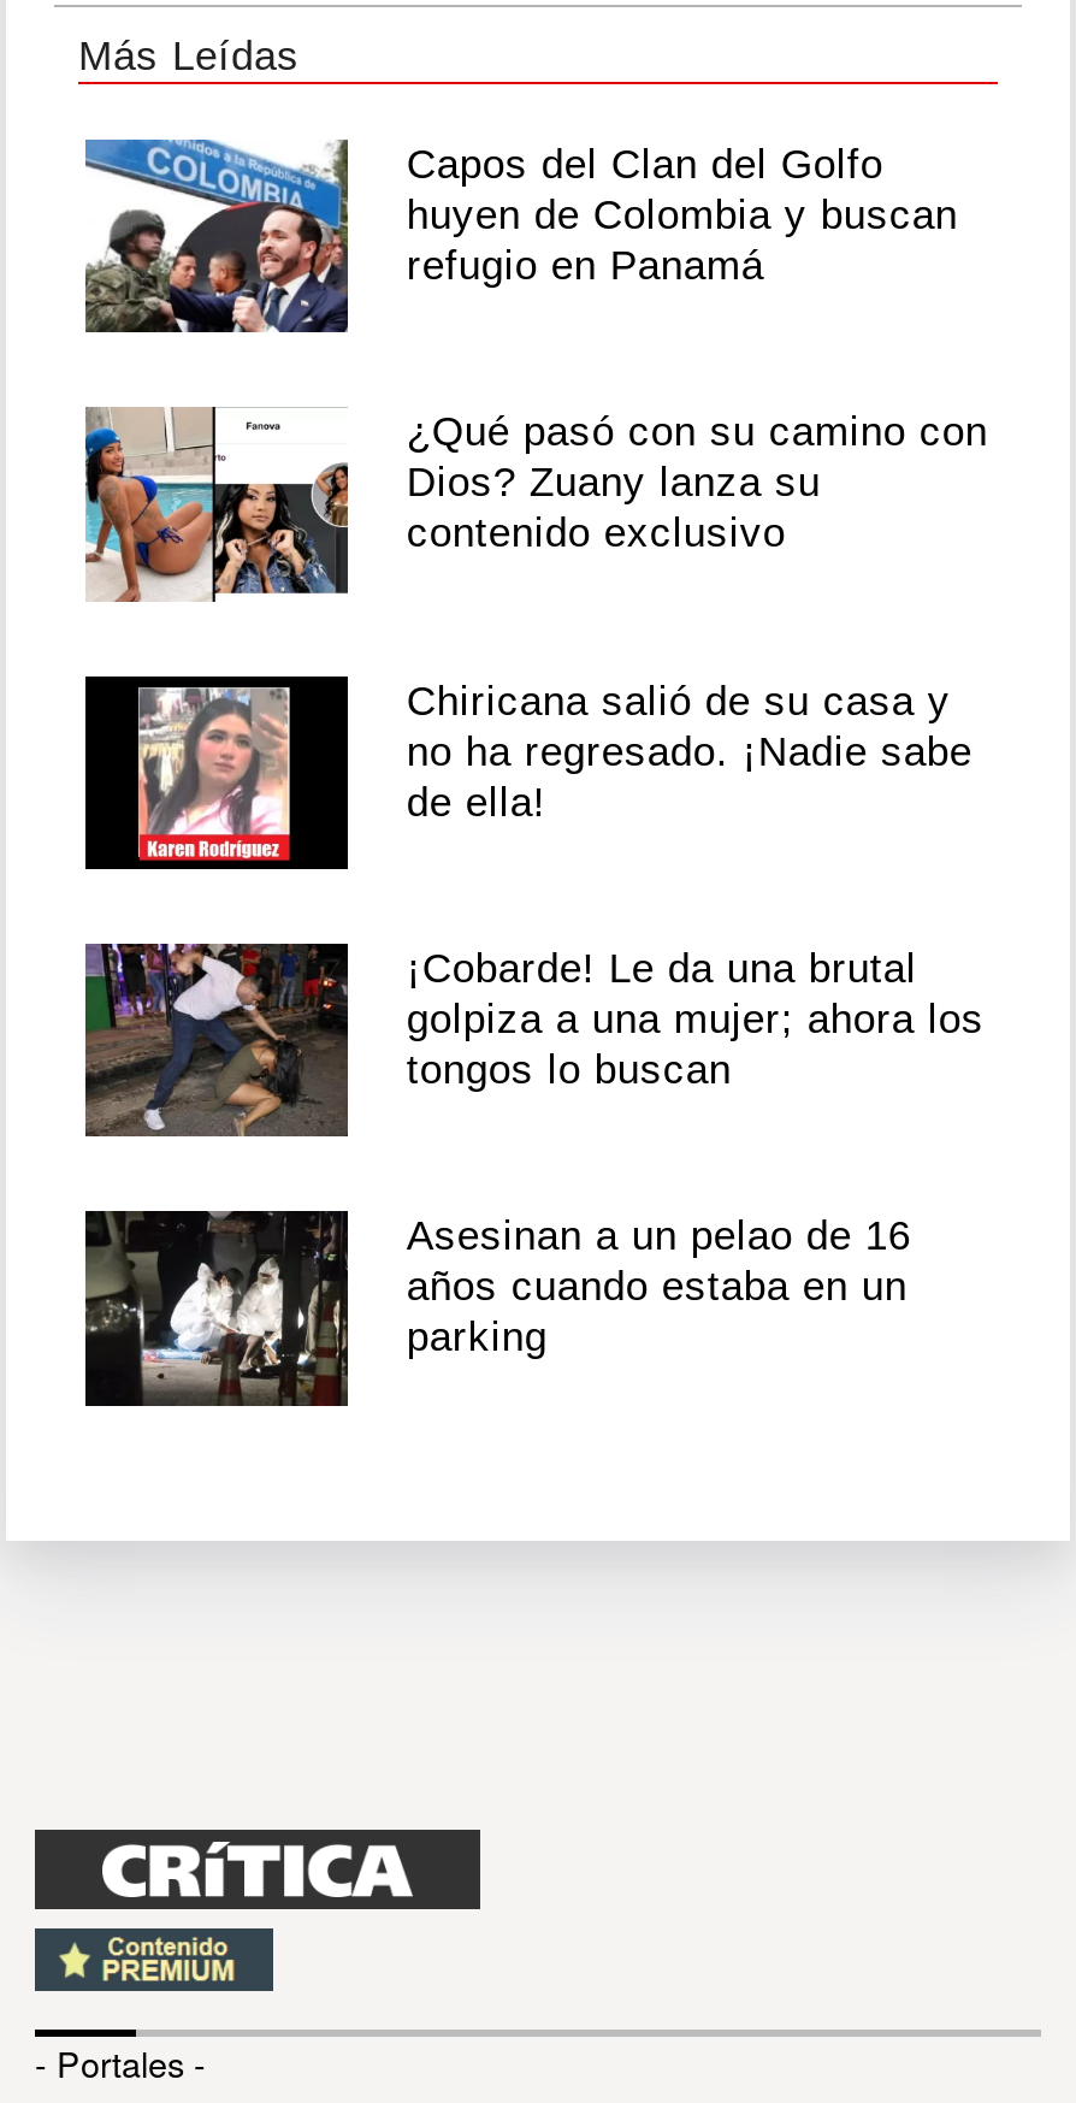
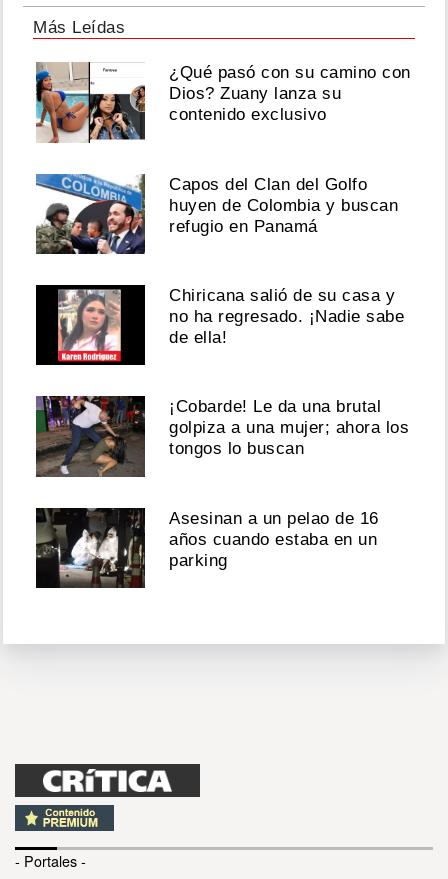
moved [83,137,958,335] -> [35,173,398,255]: [image] | Capos del Clan del Golfo | huyen de Colombia y buscan | refugio en Panamá
moved [81,409,988,604] -> [34,63,411,144]: [image] | ¿Qué pasó con su camino con | Dios? Zuany lanza su | contenido exclusivo

